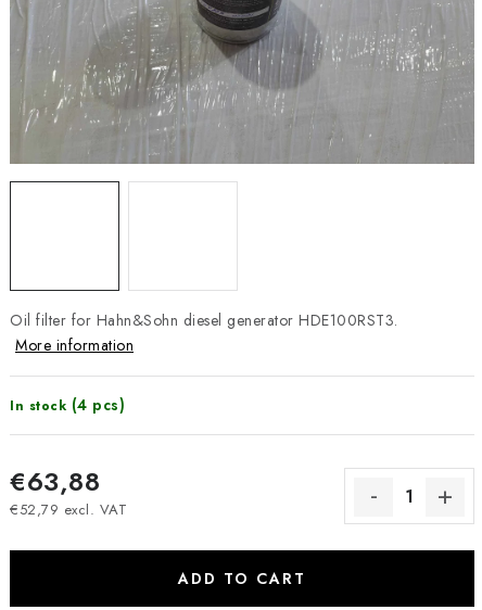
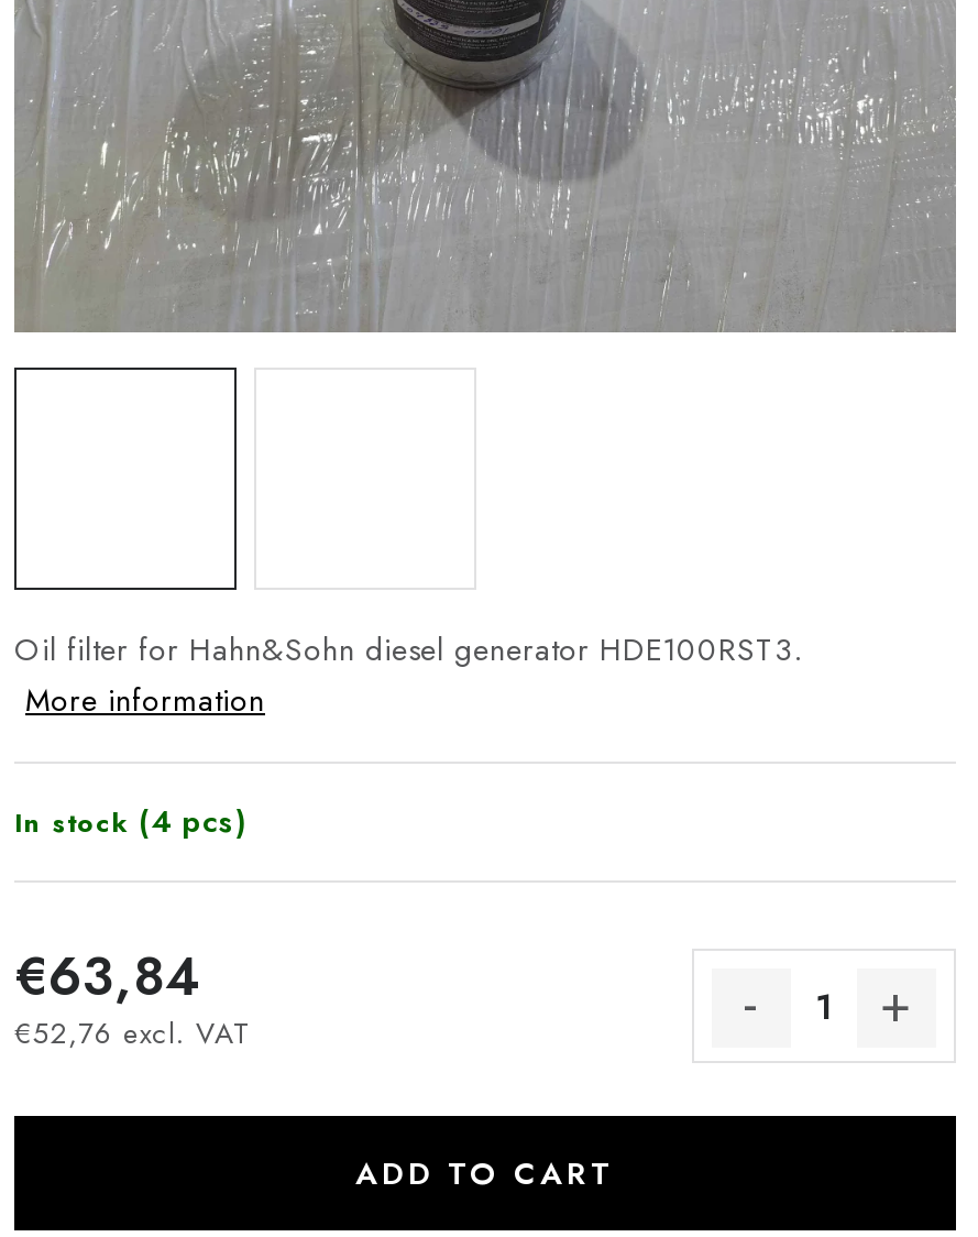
[10,462,100,500] €63,88 -> [14,937,201,1014] €63,84
[10,499,127,519] €52,79 excl. VAT -> [14,1011,252,1053] €52,76 excl. VAT

